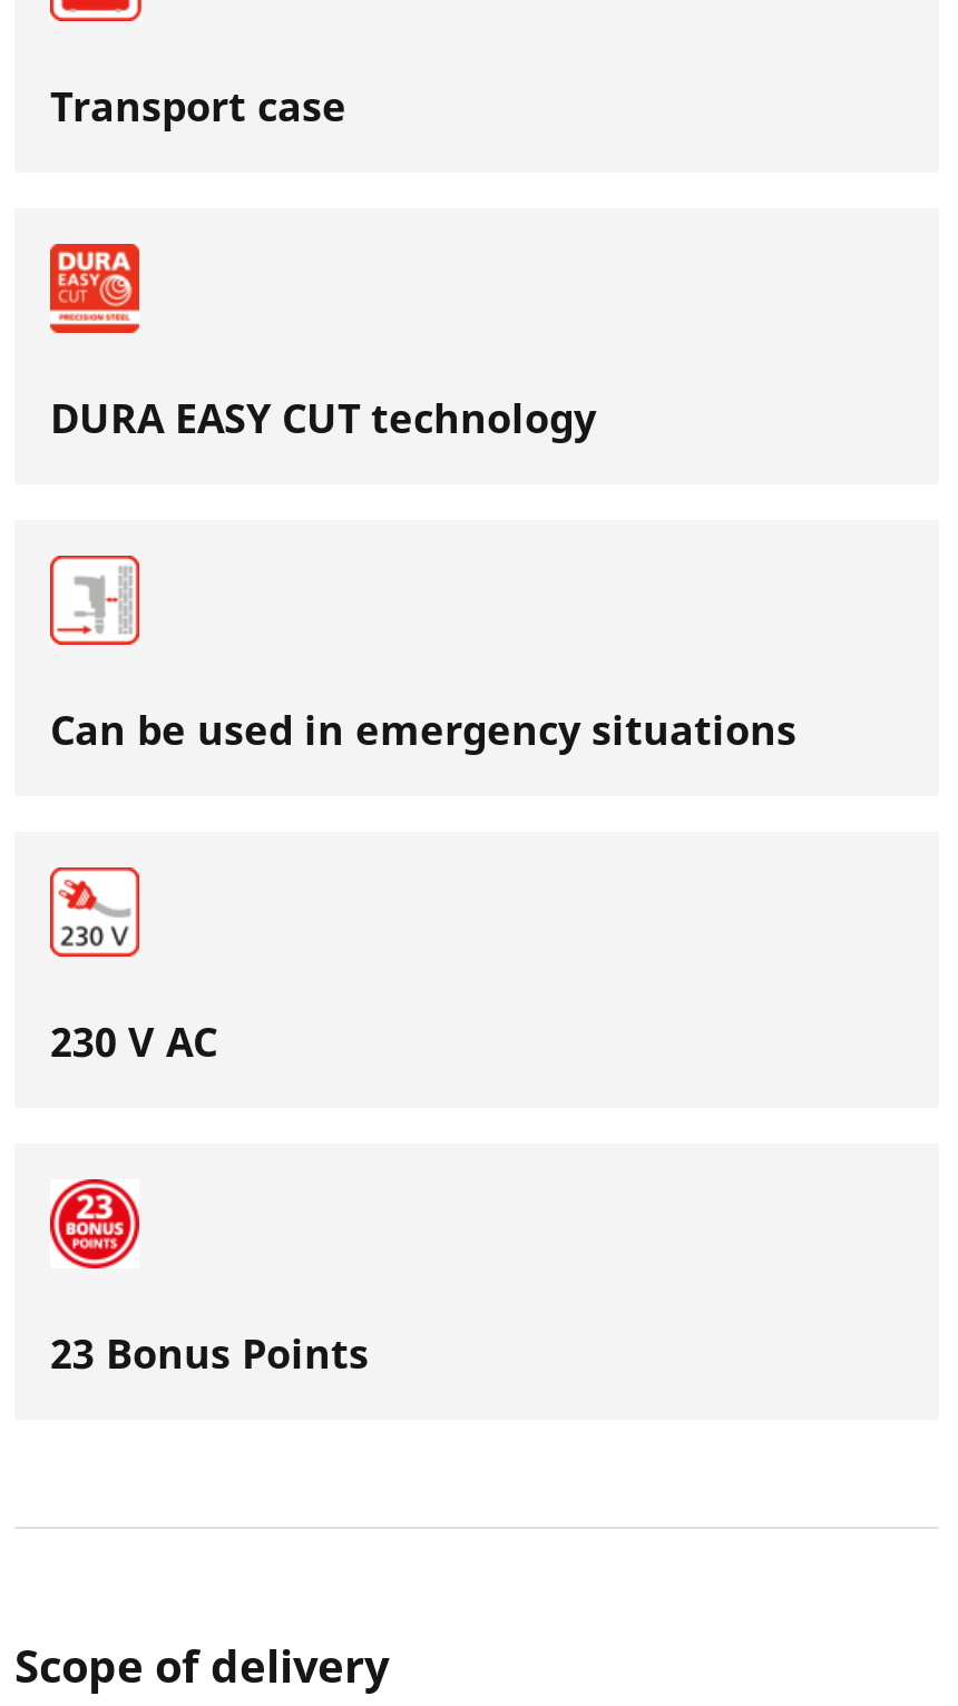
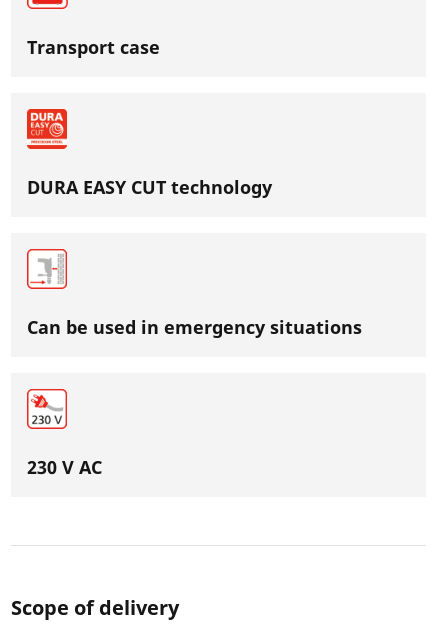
[50,1179,369,1380] [image] | 23 Bonus Points -> none

